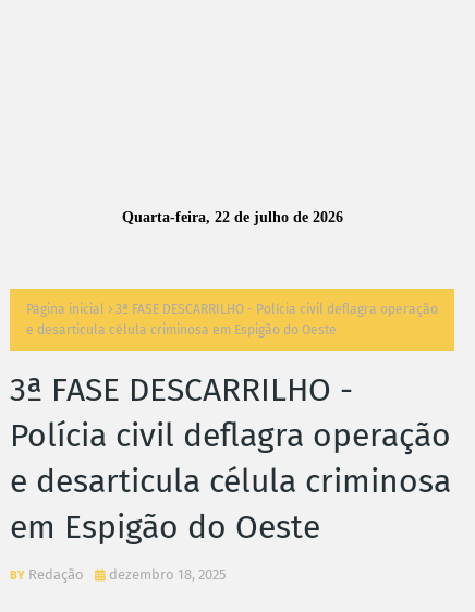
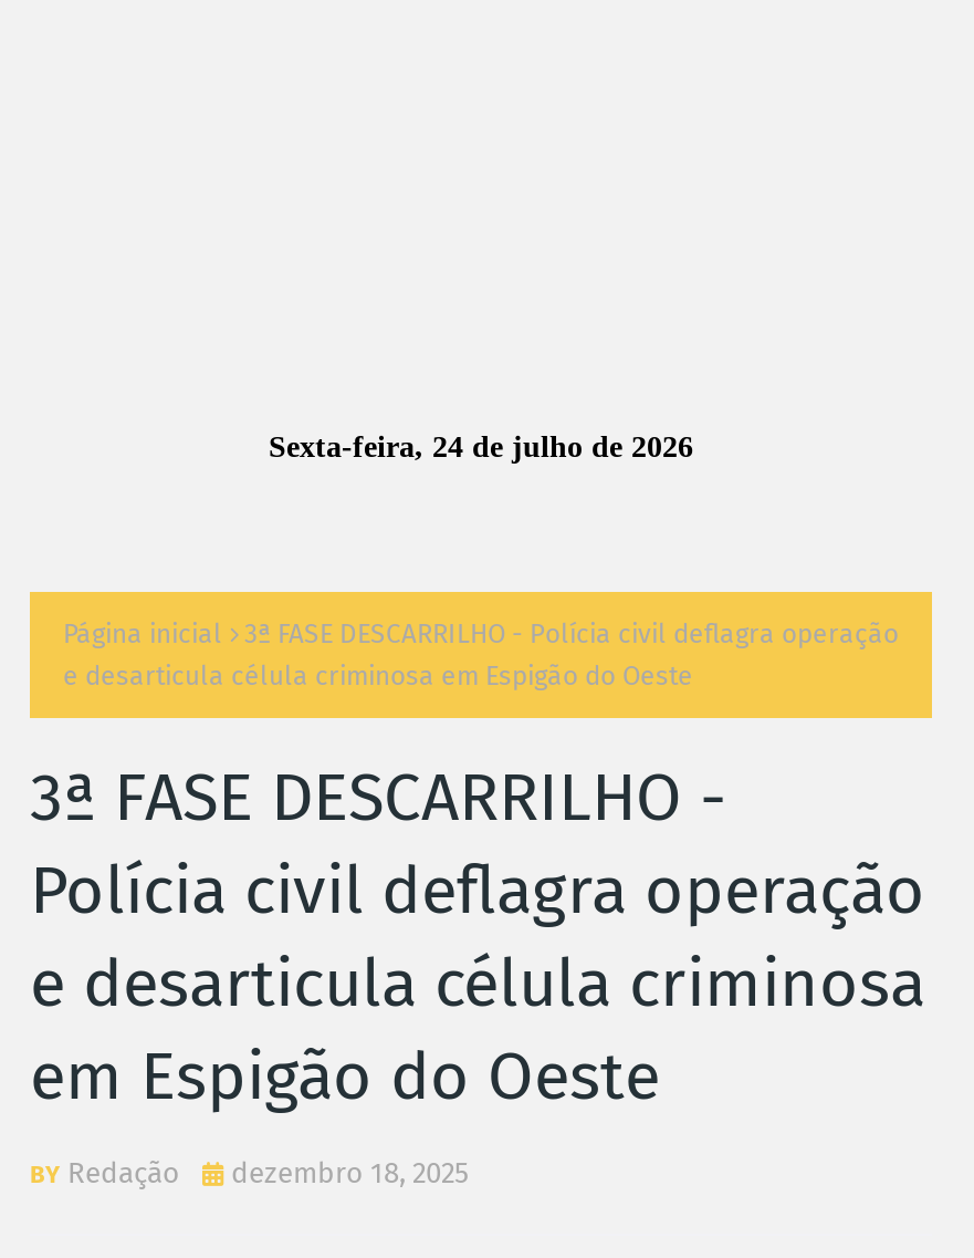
[121,209,343,225] Quarta-feira, 22 de julho de 2026 -> [269,430,693,464] Sexta-feira, 24 de julho de 2026

